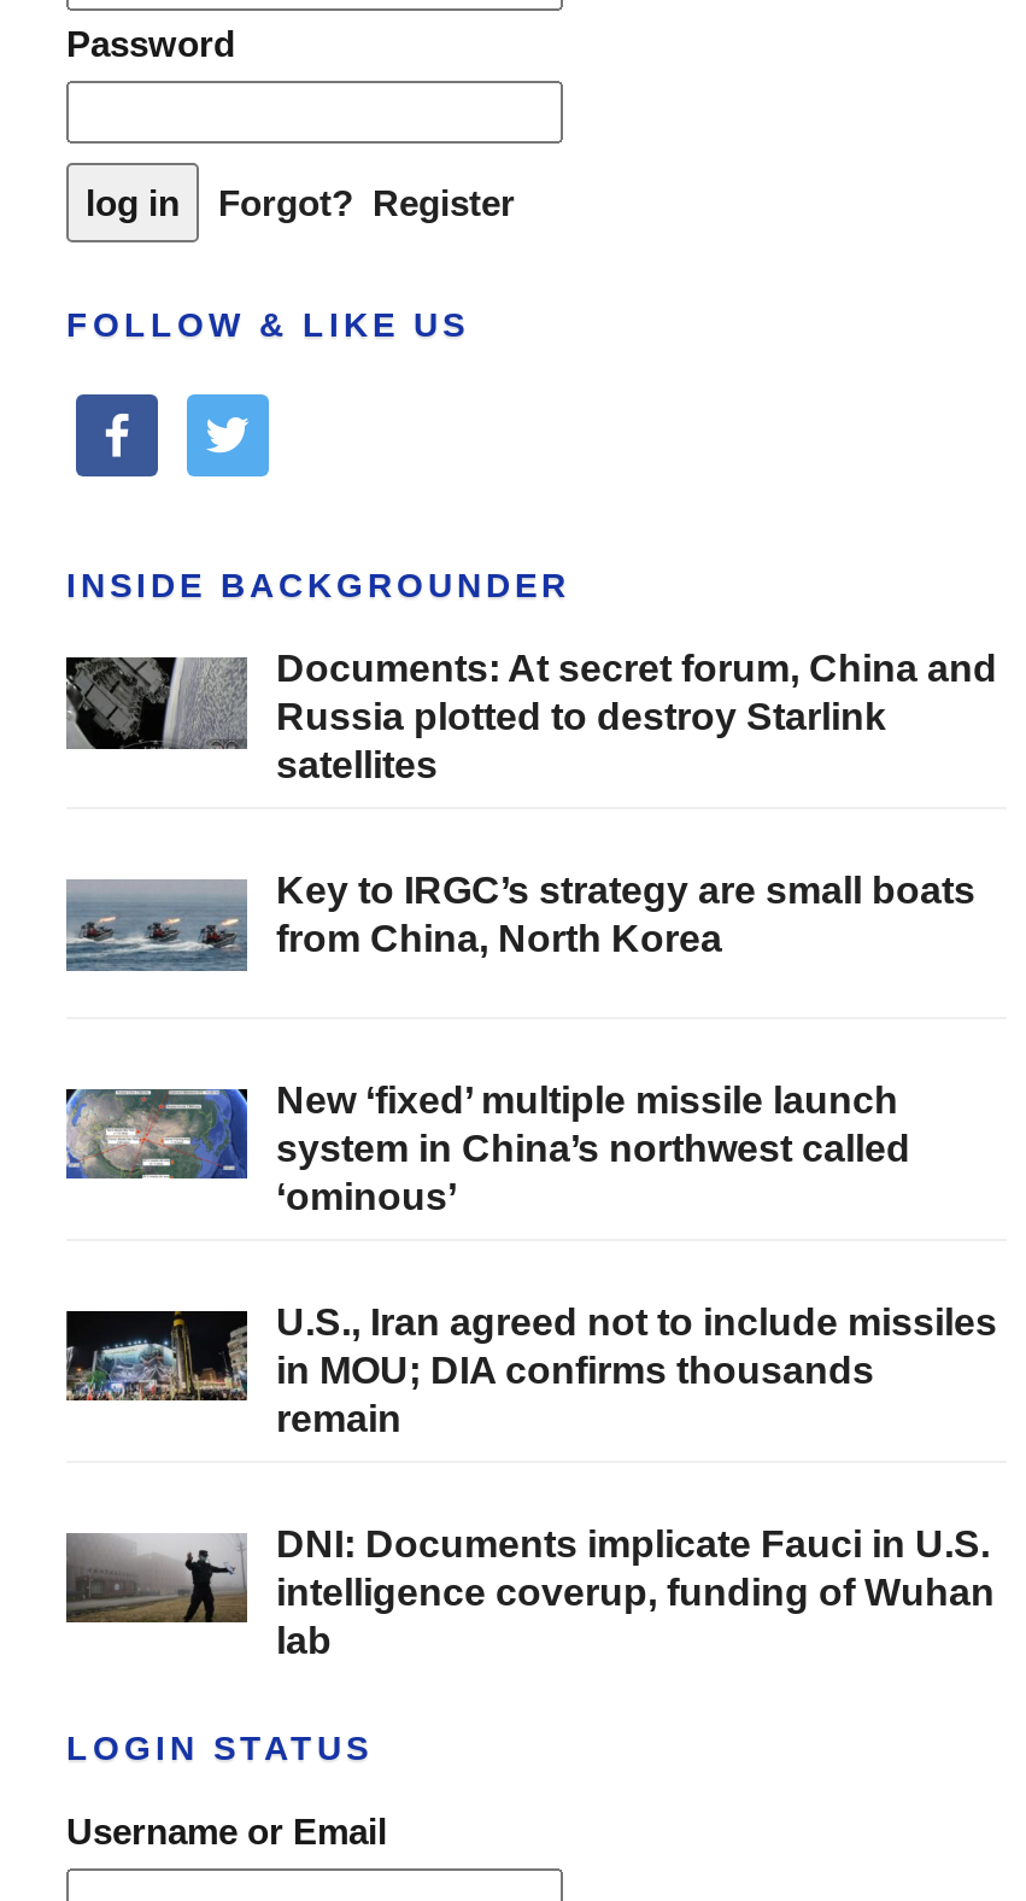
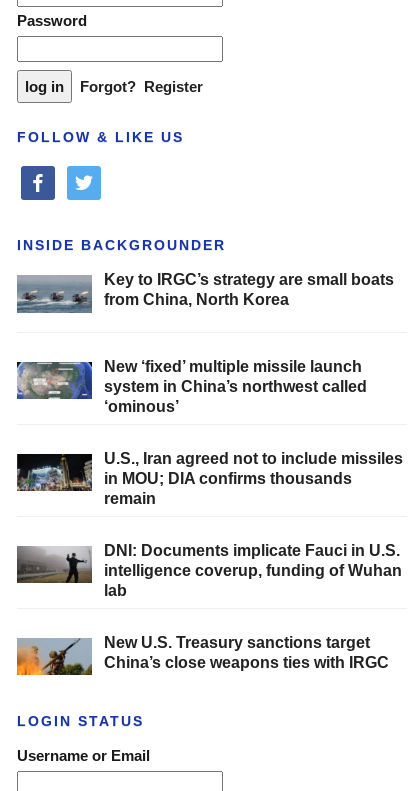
[64,649,997,786] [image] | Documents: At secret forum, China and | Russia plotted to destroy Starlink | satellites -> none
moved [64,871,997,1660] -> [16,271,403,599]: [image] | Key to IRGC’s strategy are small boats | from China, North Korea | ... | intelligence coverup, funding of Wuhan | lab
none -> [16,634,389,676] [image] | New U.S. Treasury sanctions target | China’s close weapons ties with IRGC

